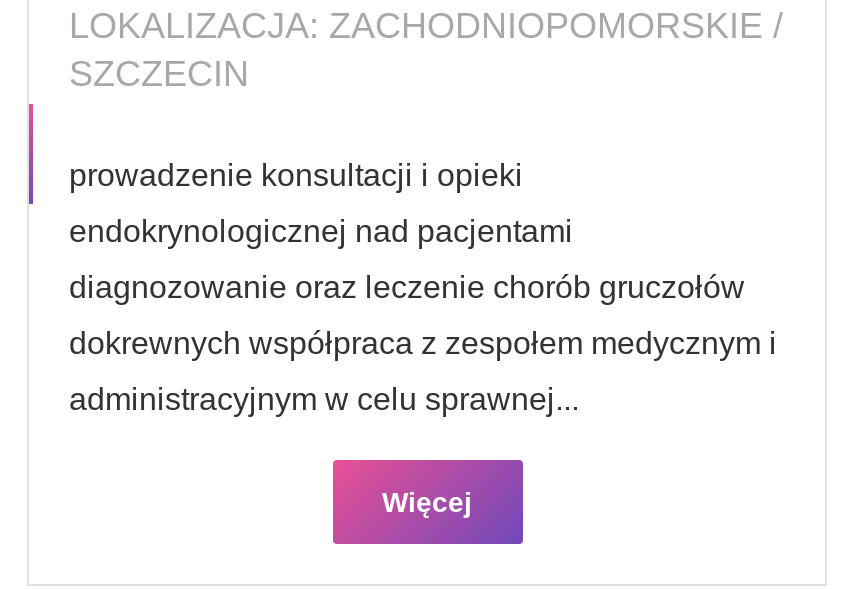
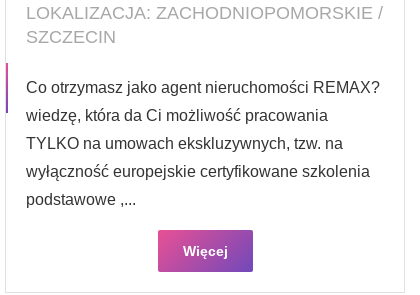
[69,158,523,192] prowadzenie konsultacji i opieki -> [26,79,380,96] Co otrzymasz jako agent nieruchomości REMAX?
[69,214,573,248] endokrynologicznej nad pacjentami -> [26,107,328,124] wiedzę, która da Ci możliwość pracowania
[69,270,745,304] diagnozowanie oraz leczenie chorób gruczołów -> [26,135,343,152] TYLKO na umowach ekskluzywnych, tzw. na
[69,326,777,360] dokrewnych współpraca z zespołem medycznym i -> [26,163,370,180] wyłączność europejskie certyfikowane szkolenia
[69,382,579,416] administracyjnym w celu sprawnej... -> [26,191,136,208] podstawowe ,...

